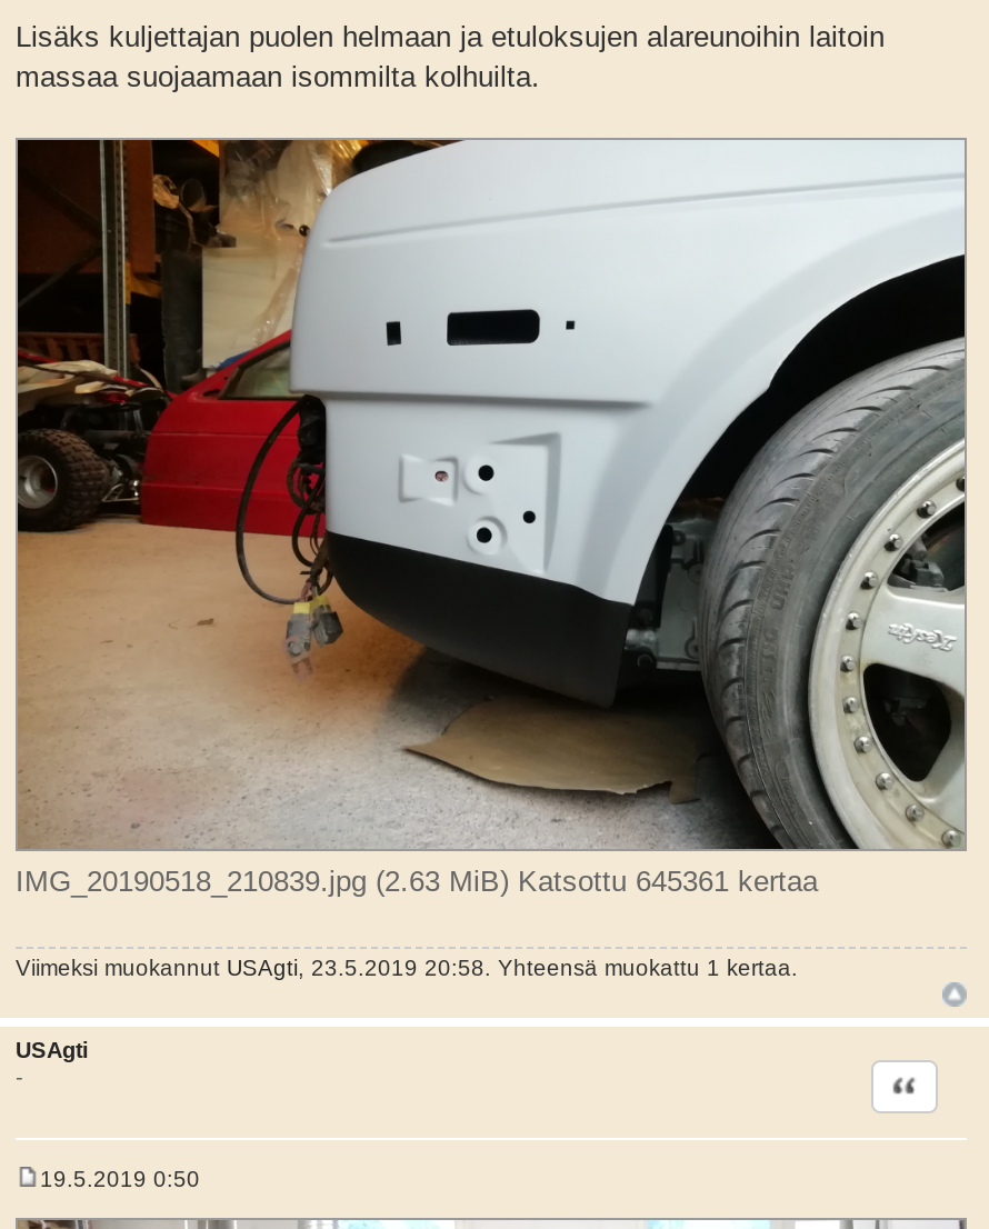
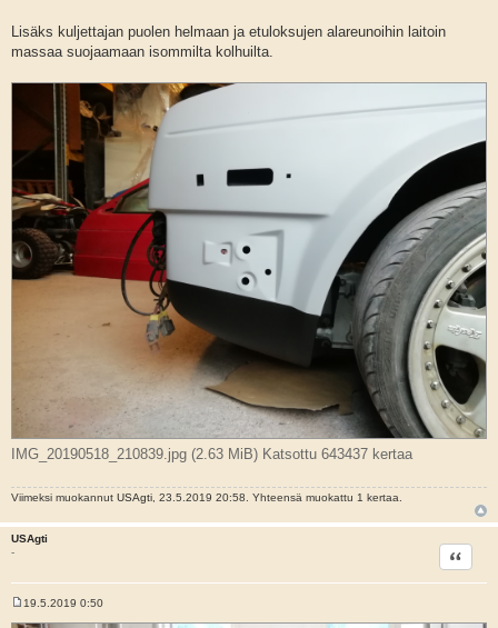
[16,865,818,898] IMG_20190518_210839.jpg (2.63 MiB) Katsottu 645361 kertaa -> [11,446,412,462] IMG_20190518_210839.jpg (2.63 MiB) Katsottu 643437 kertaa

